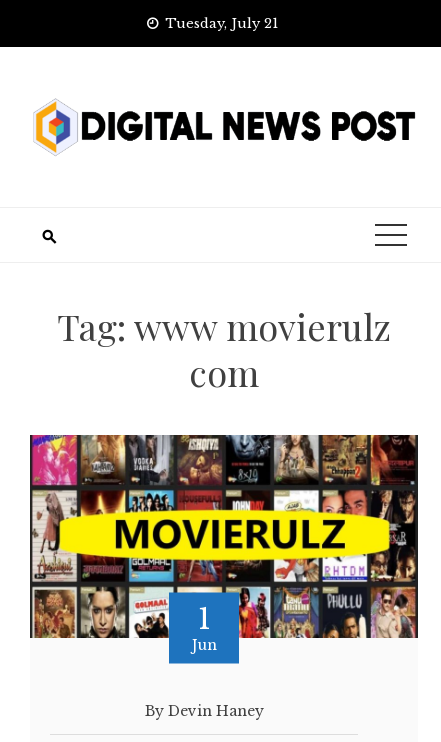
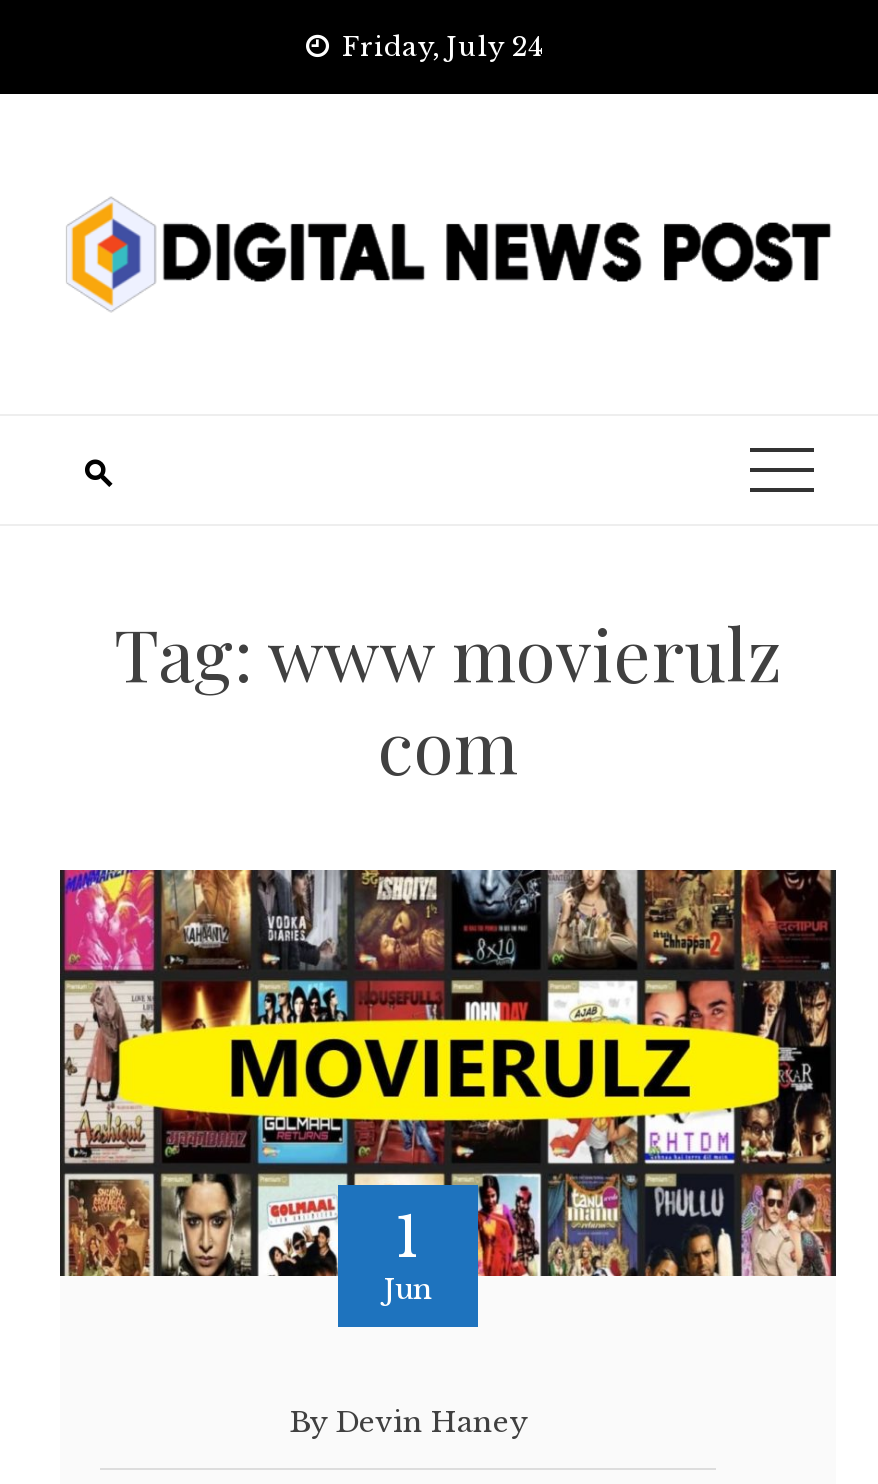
[164,15,277,32] Tuesday, July 21 -> [342,30,542,64] Friday, July 24

